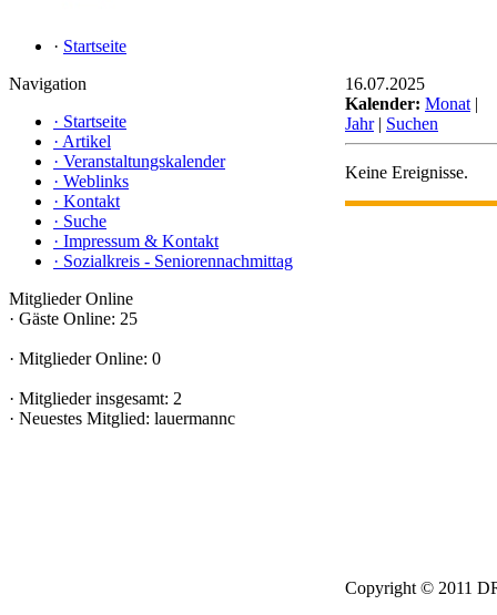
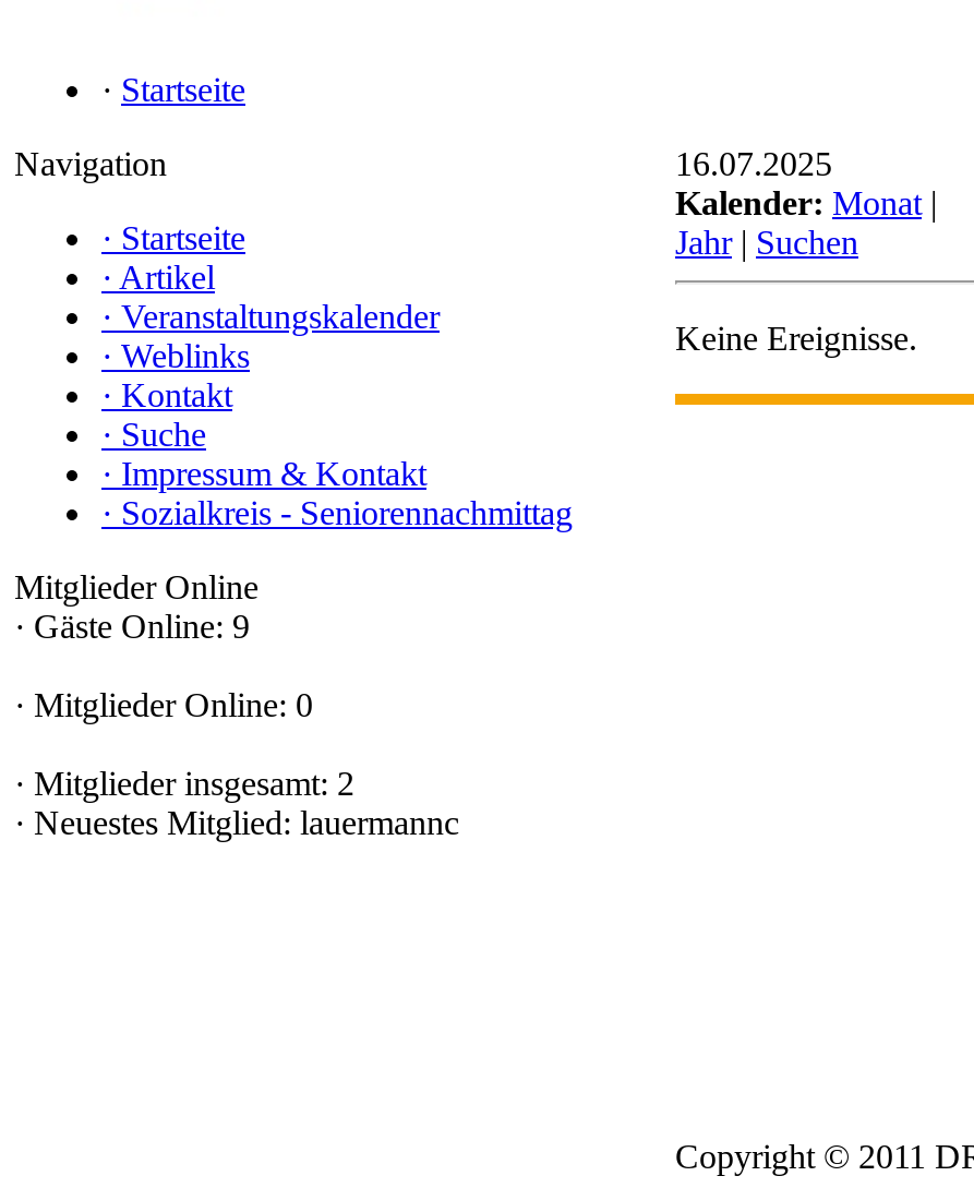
[9,309,138,328] · Gäste Online: 25 -> [14,608,250,645] · Gäste Online: 9

